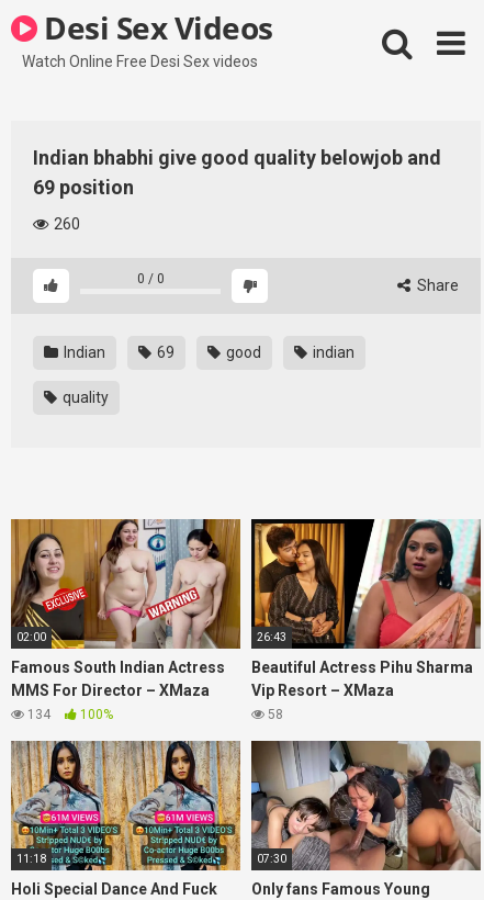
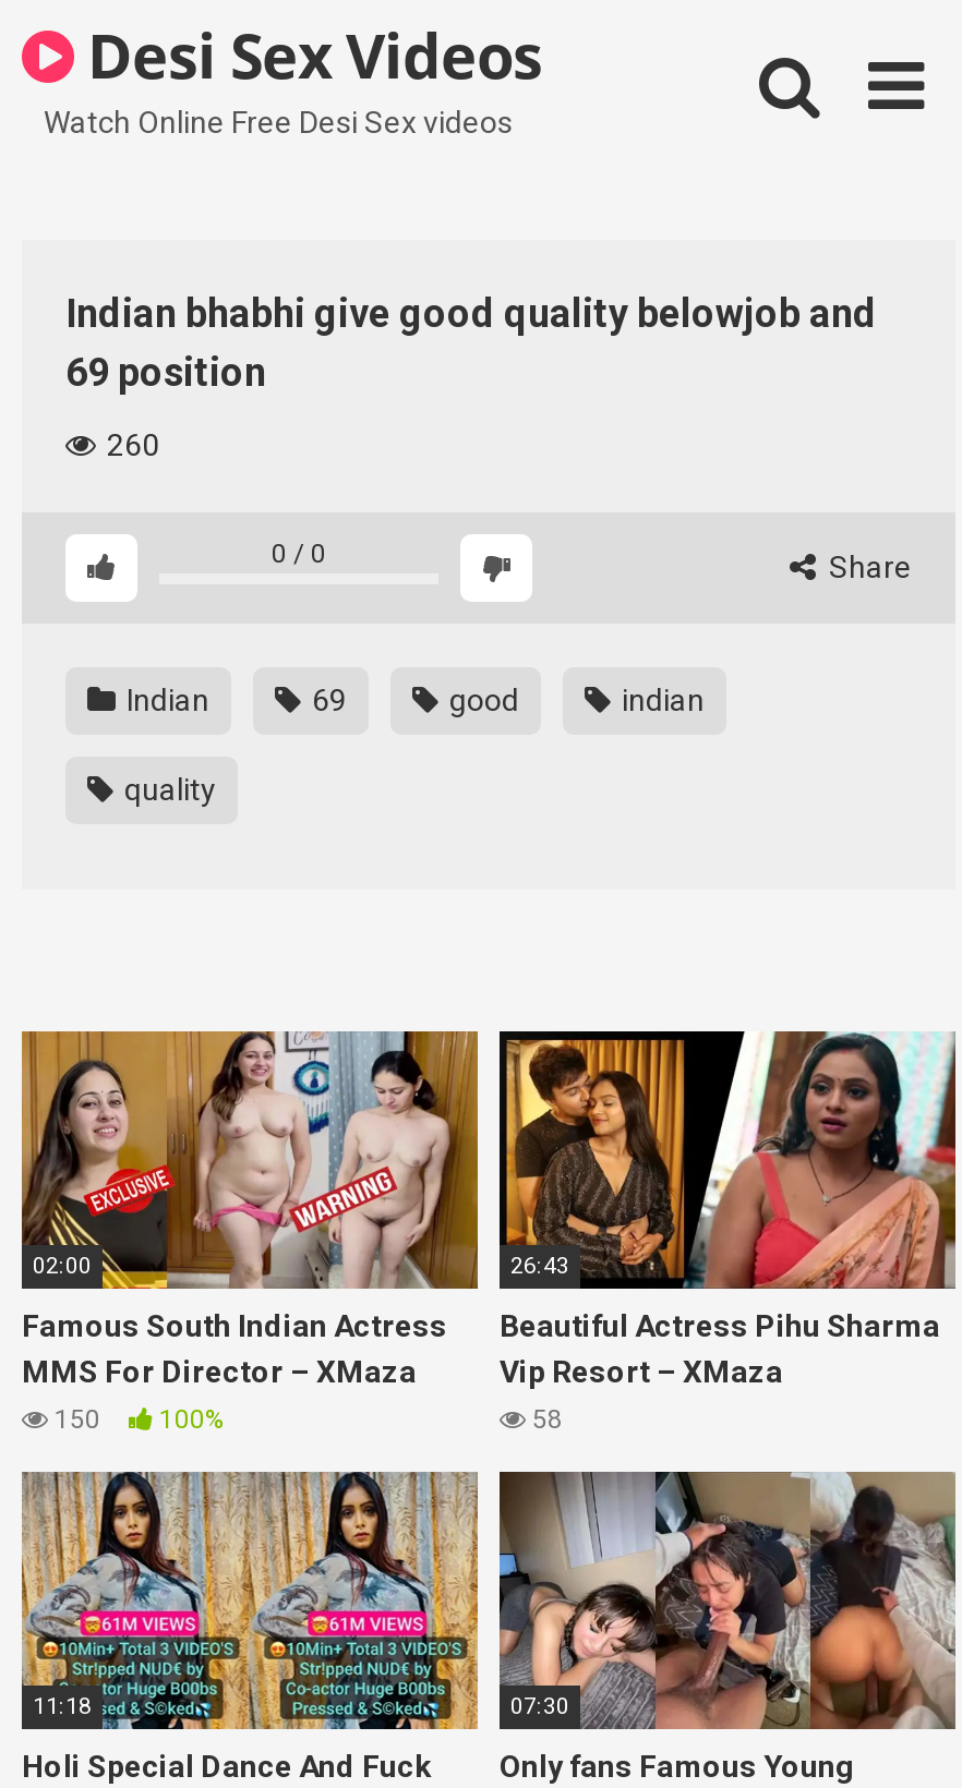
[24,706,113,722] 134 100% -> [48,1403,225,1434] 150 100%

